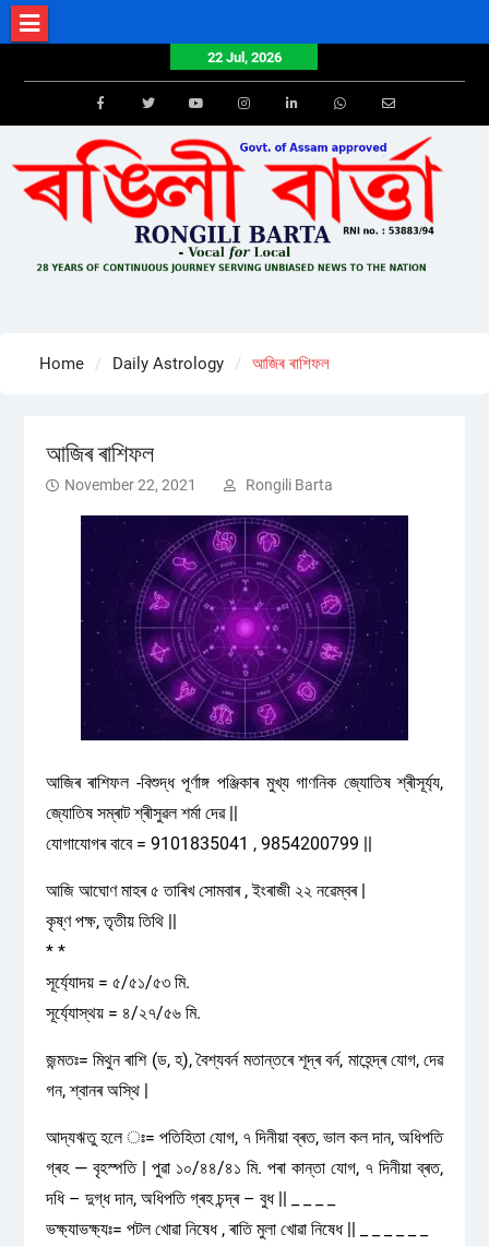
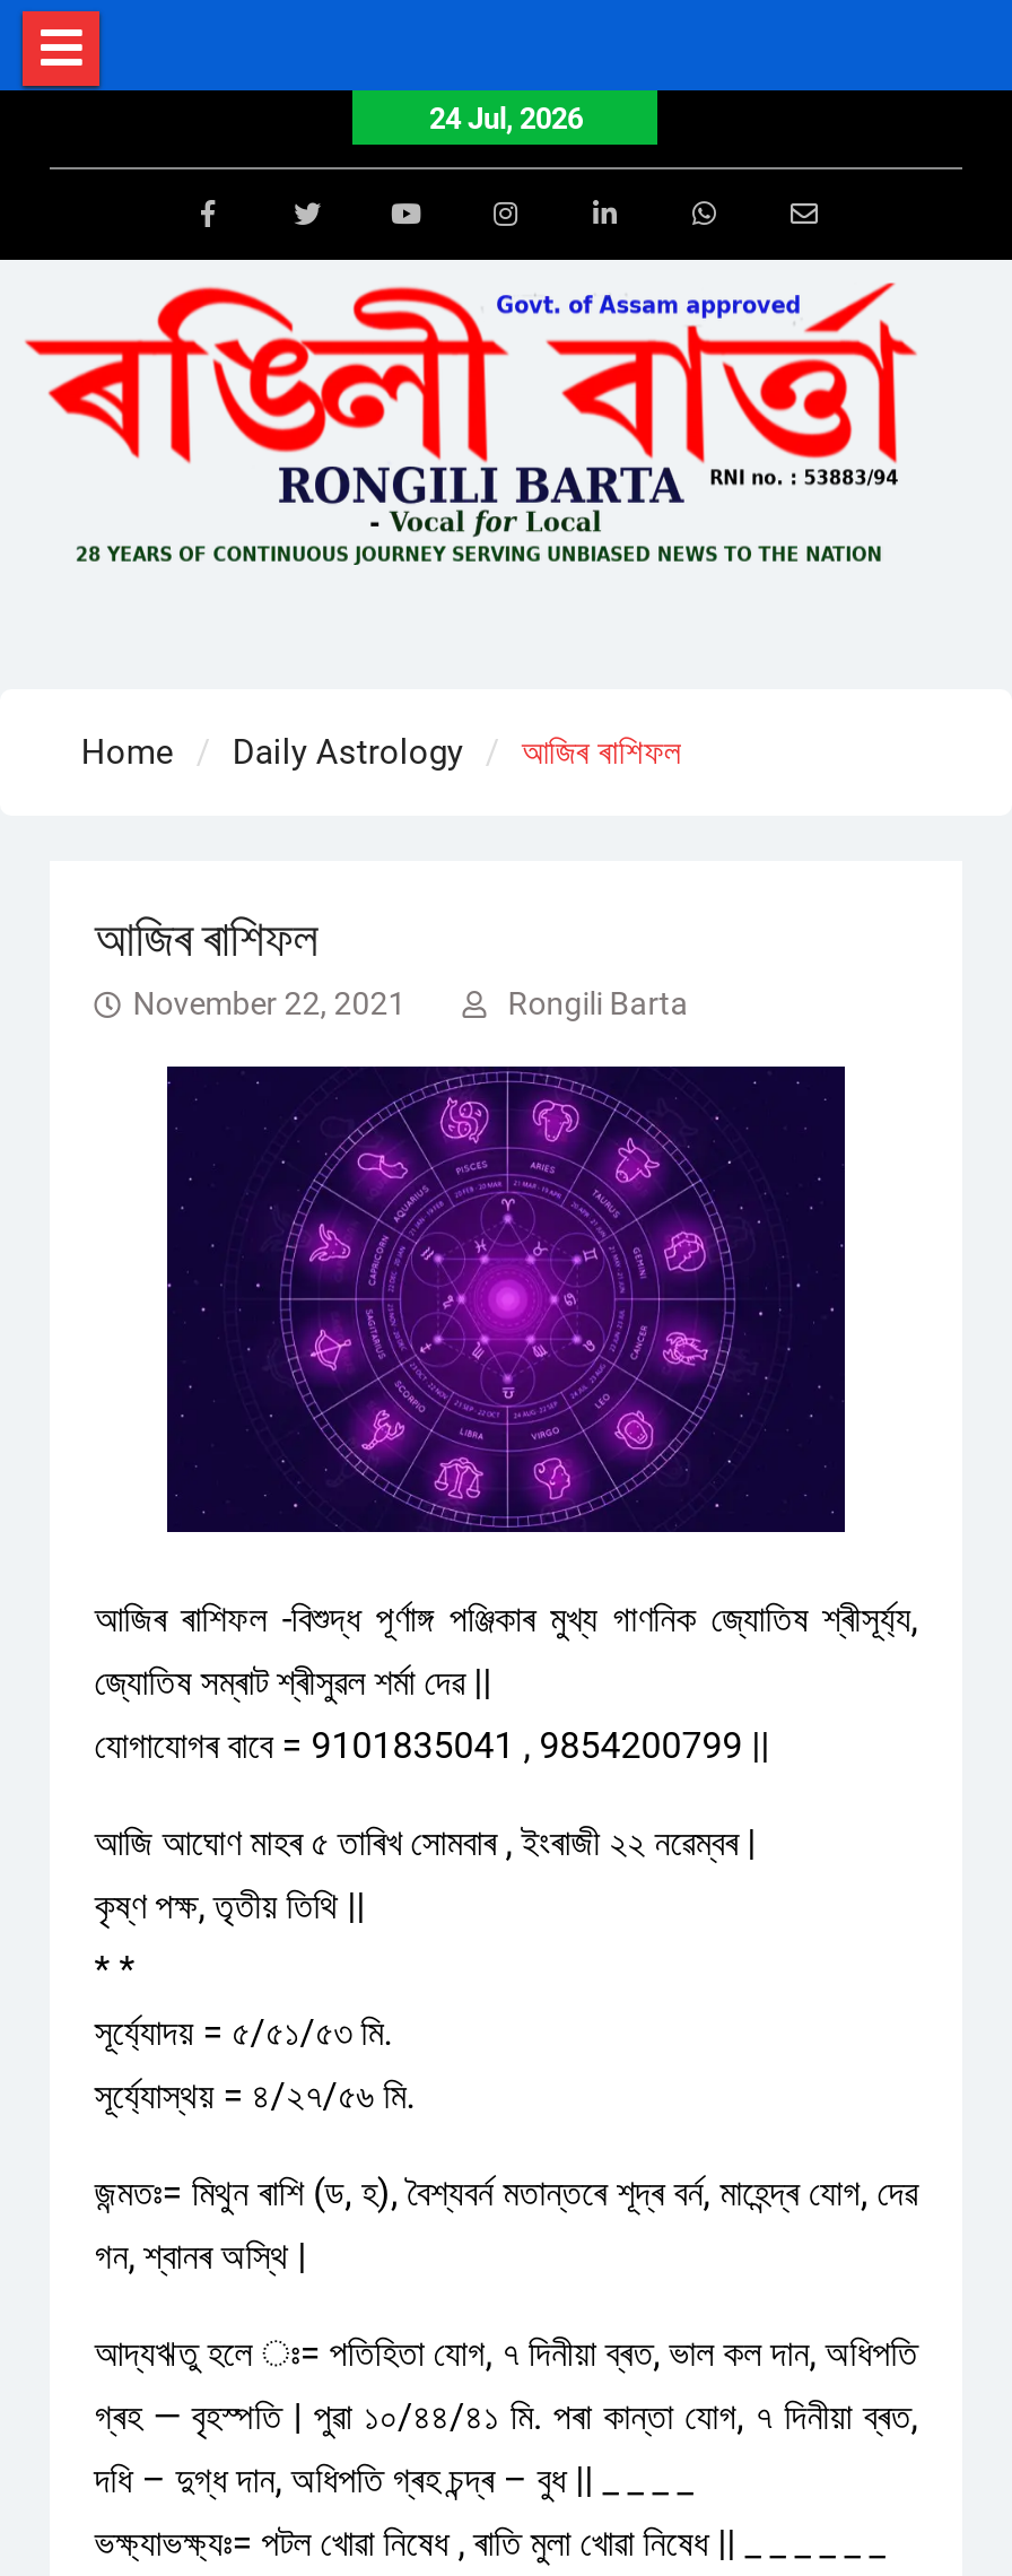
[207,49,282,66] 22 Jul, 2026 -> [429,102,583,136] 24 Jul, 2026

